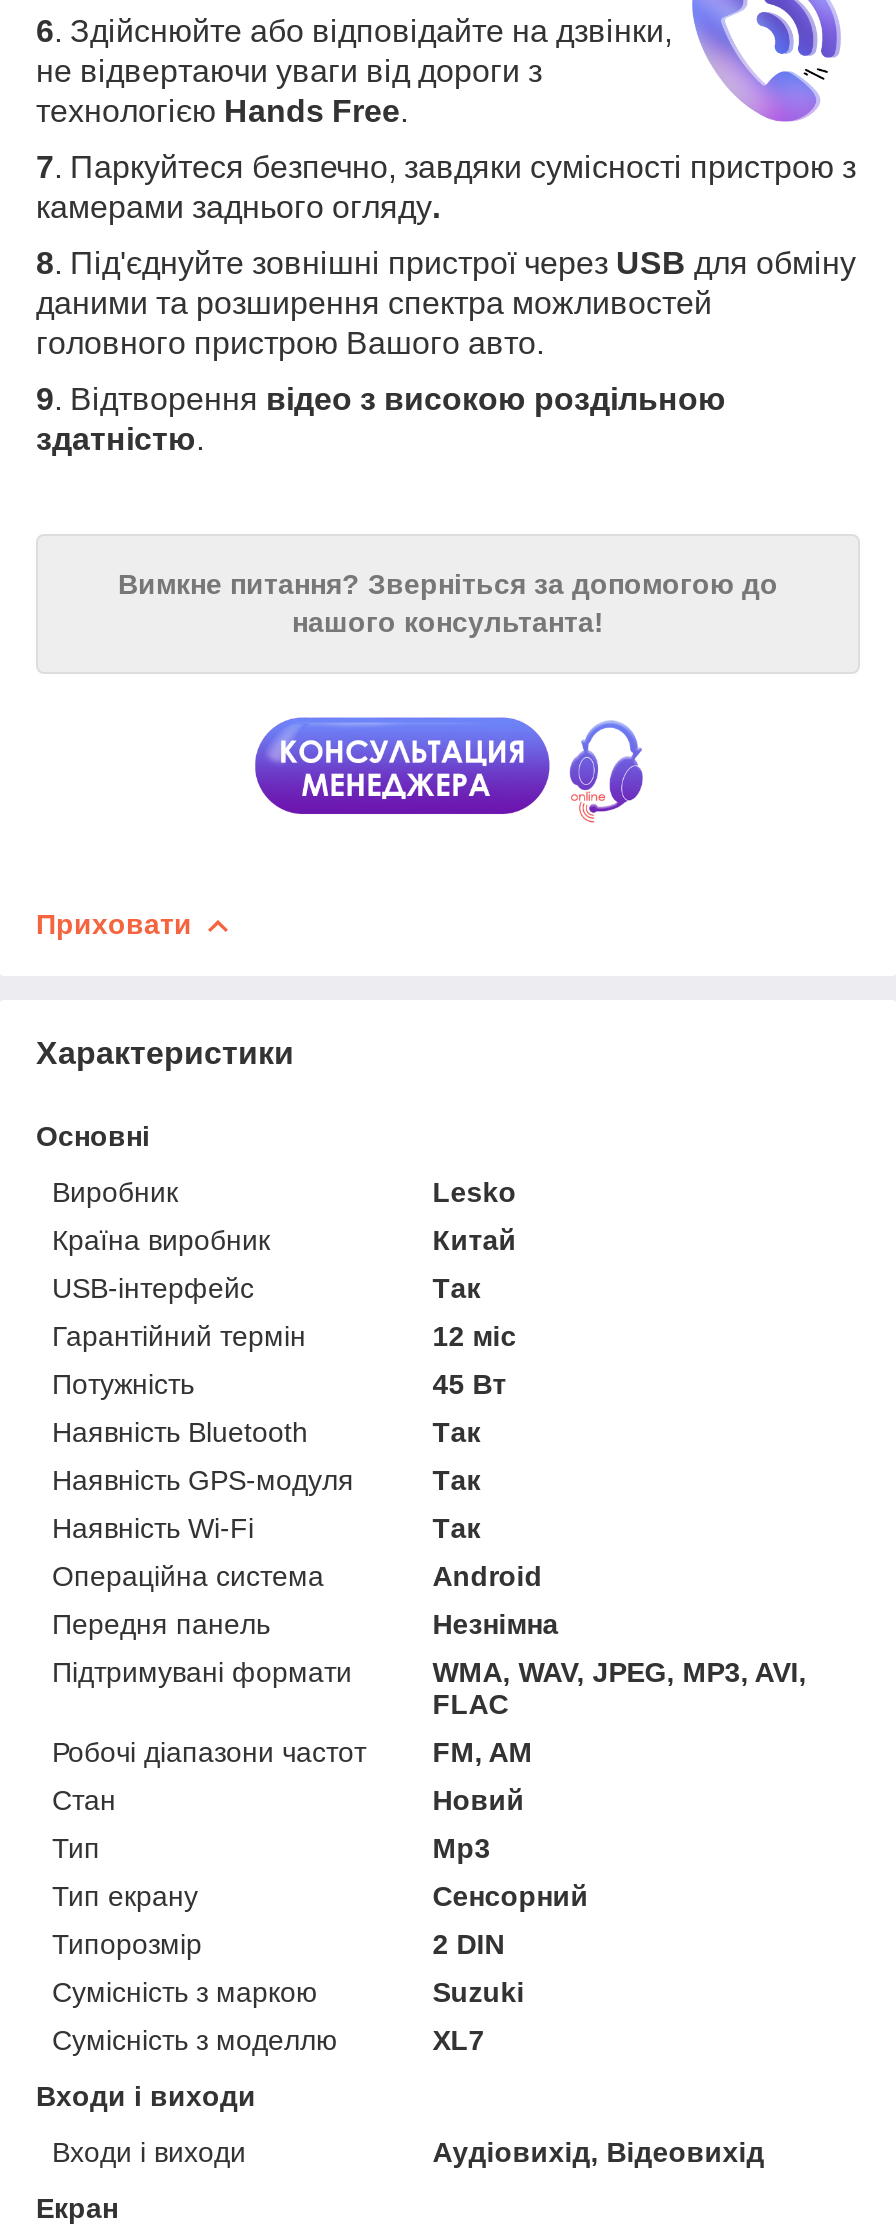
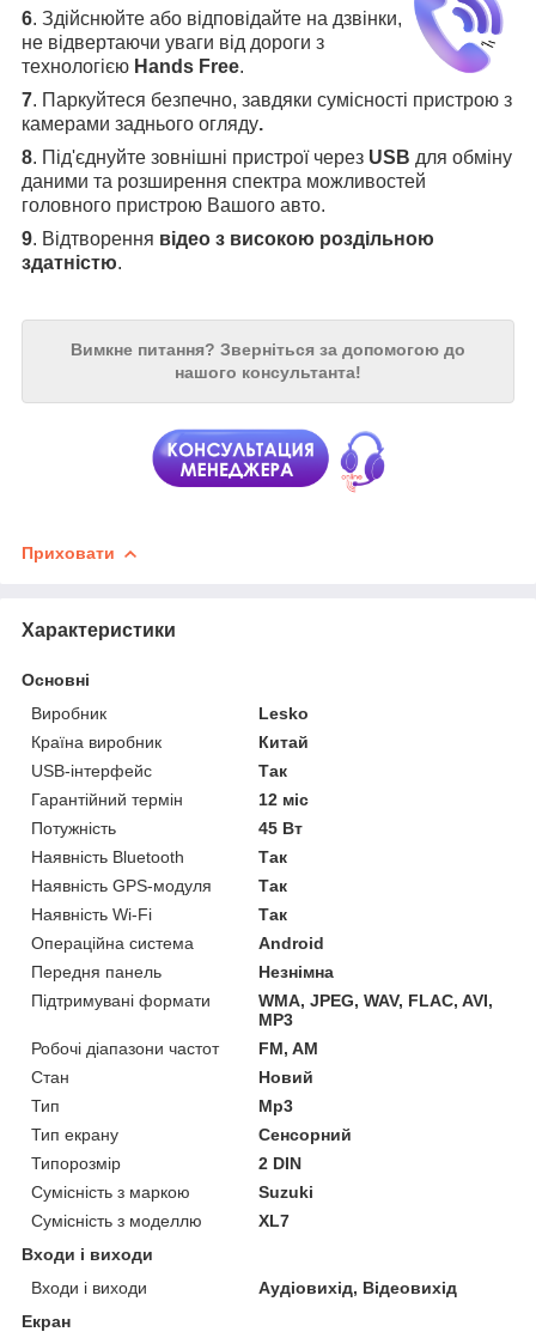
[432,1655,806,1719] WMA, WAV, JPEG, MP3, AVI, | FLAC -> [259,990,493,1029] WMA, JPEG, WAV, FLAC, AVI, | MP3

